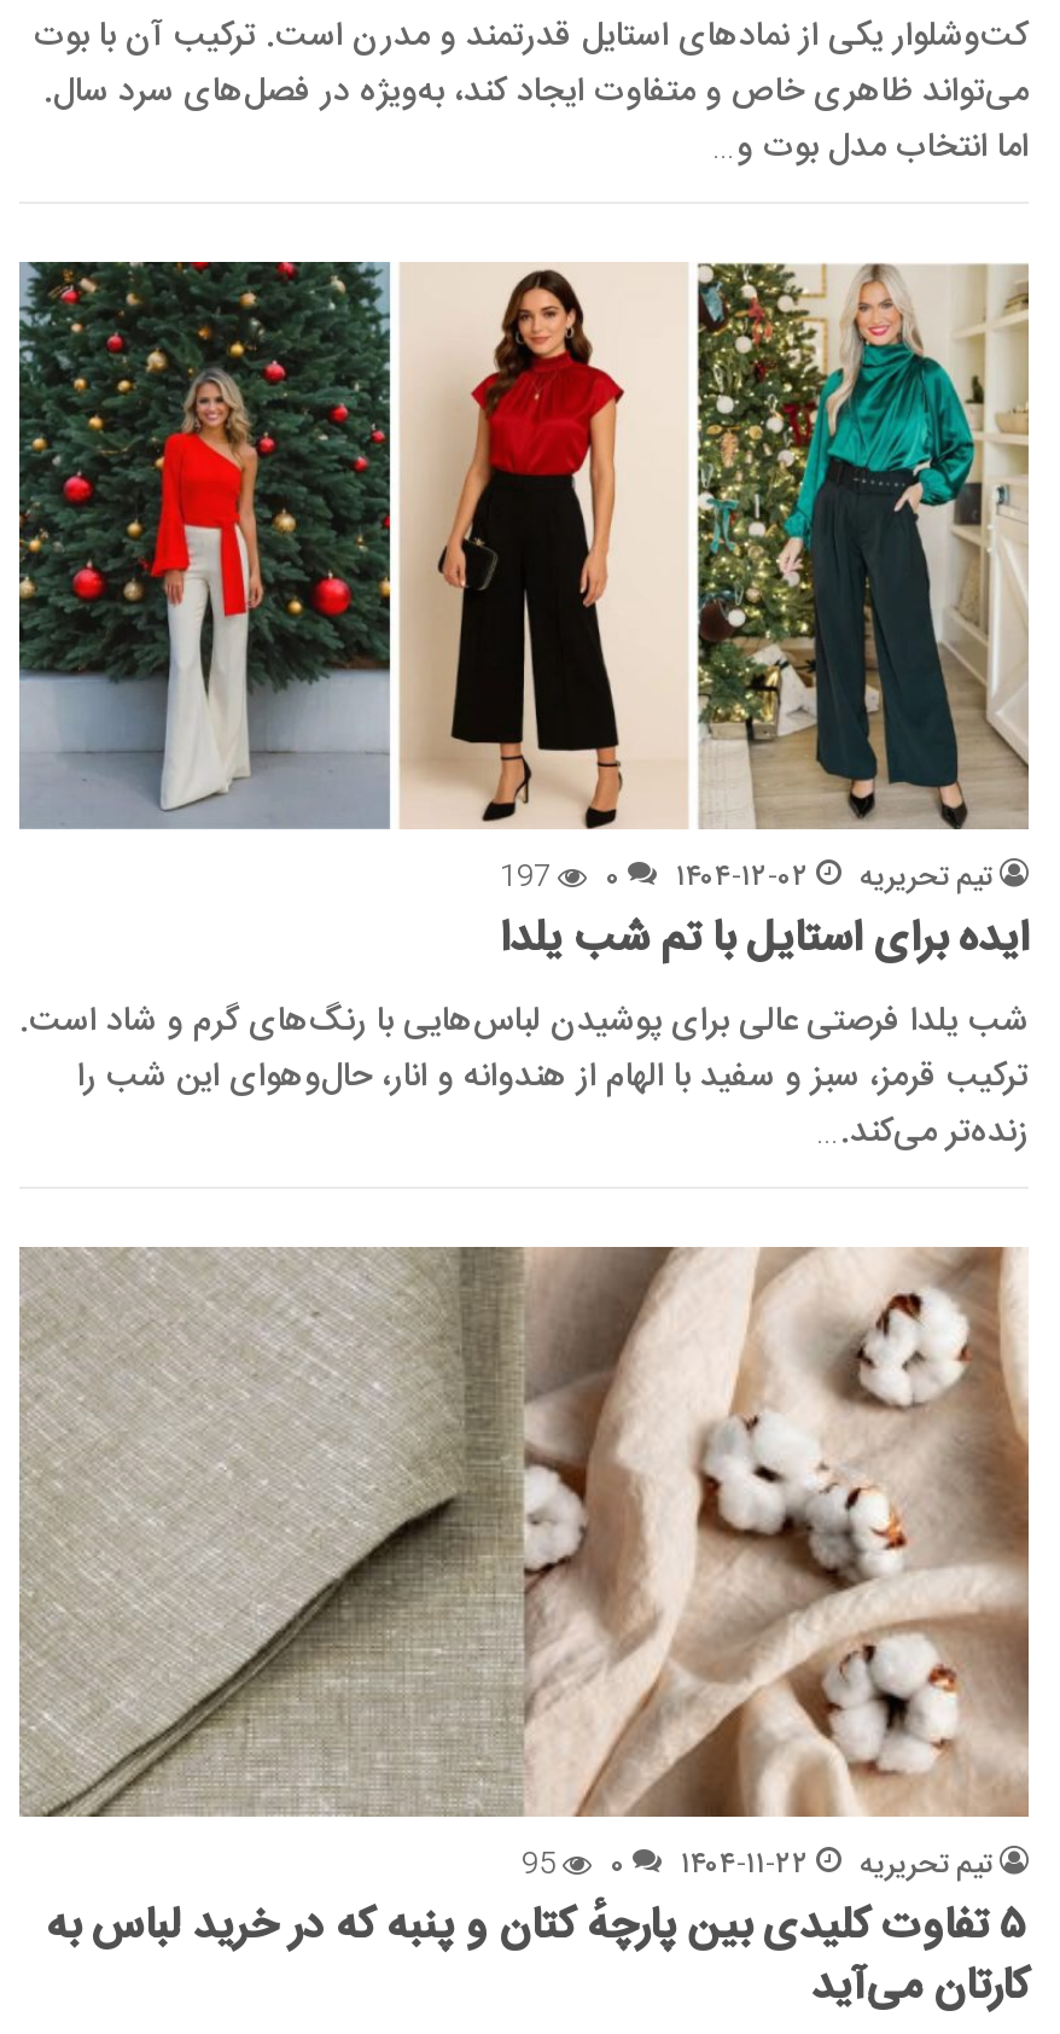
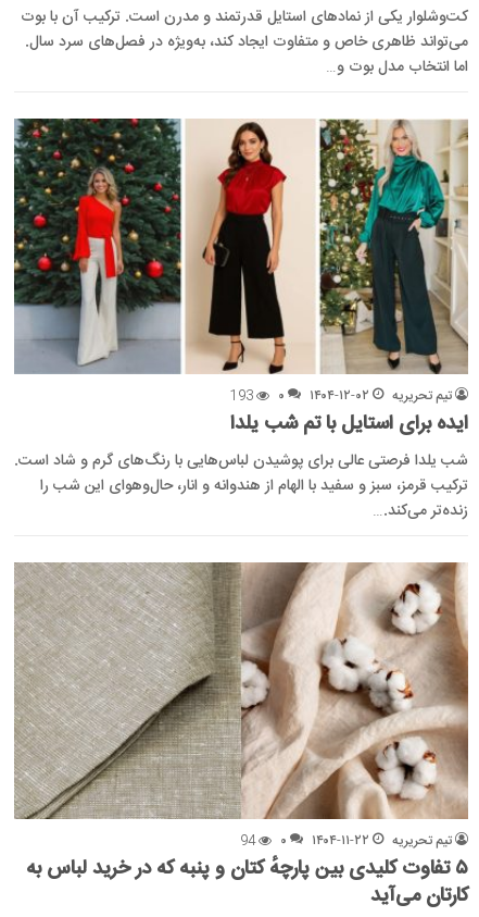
[500,854,551,902] 197 -> [230,386,253,407] 193
[522,1841,555,1889] 95 -> [240,830,255,852] 94

